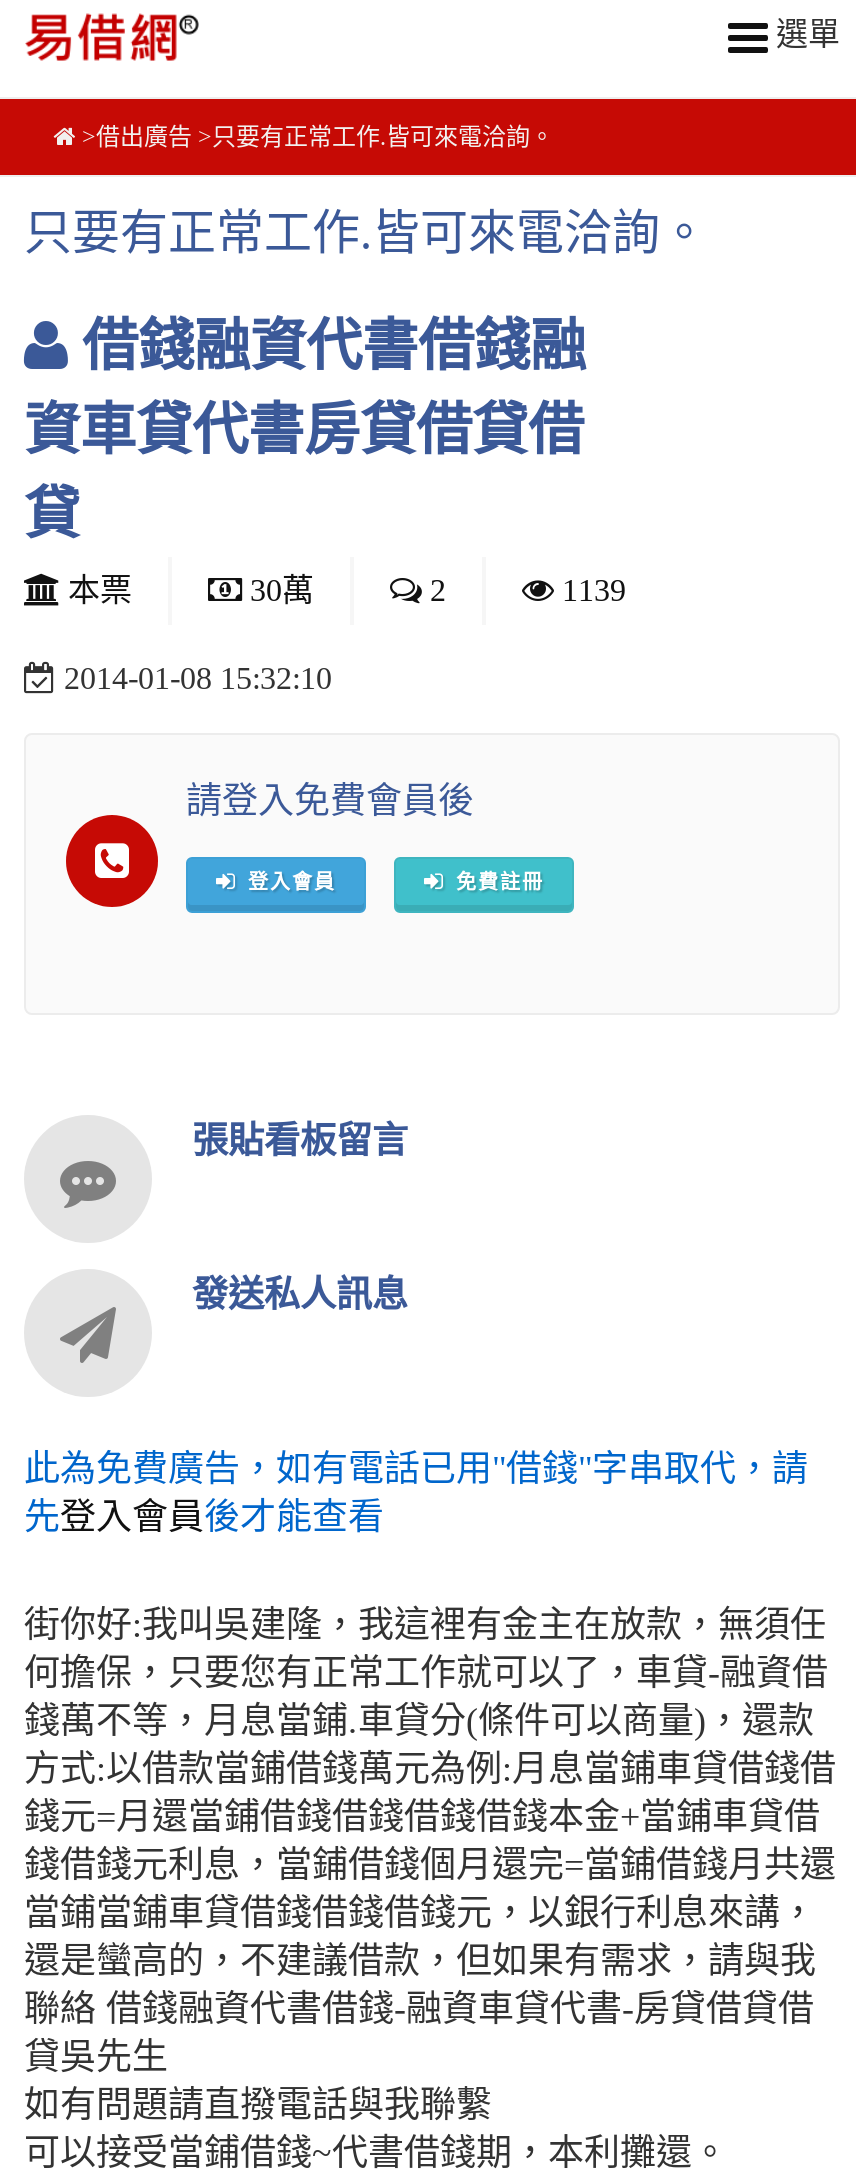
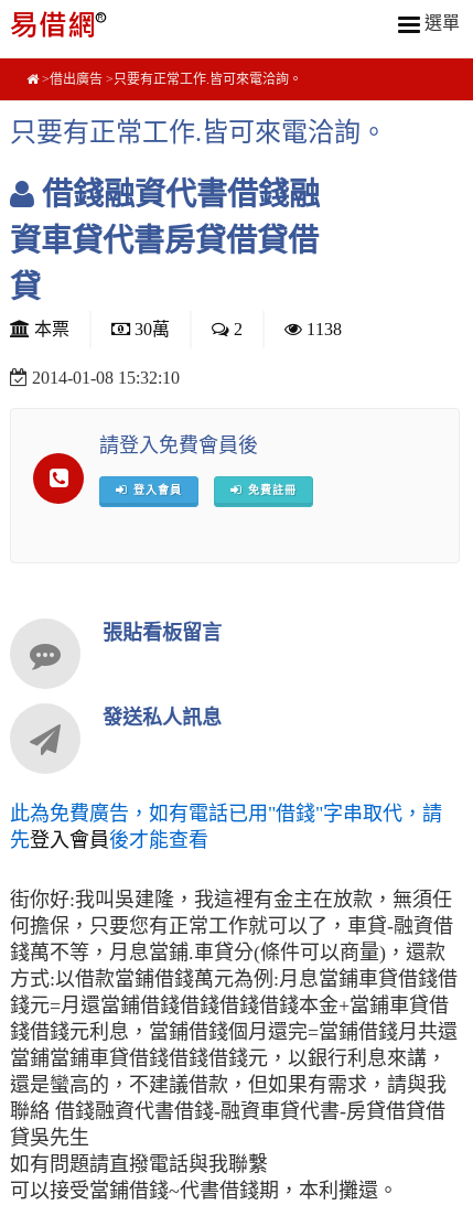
[562,573,626,607] 1139 -> [307,320,342,338] 1138

